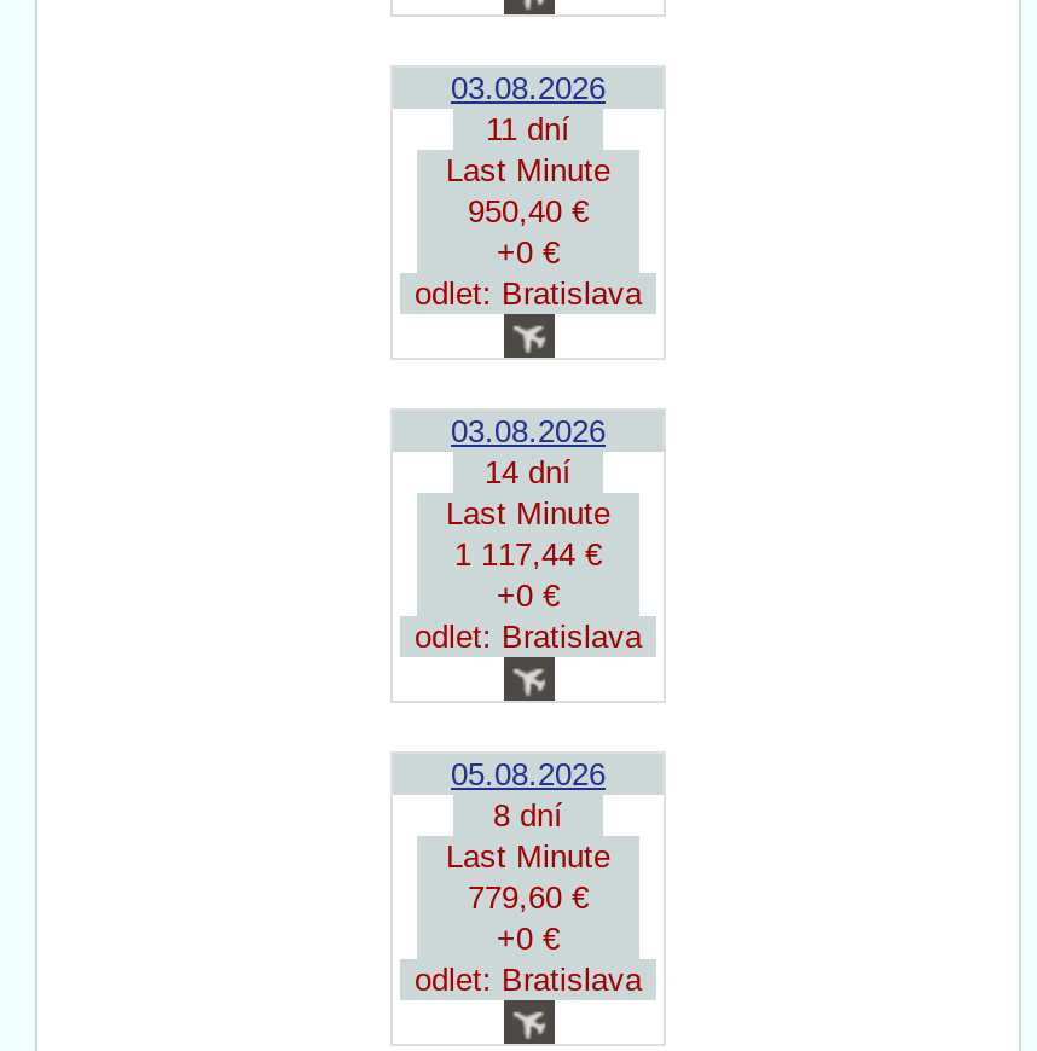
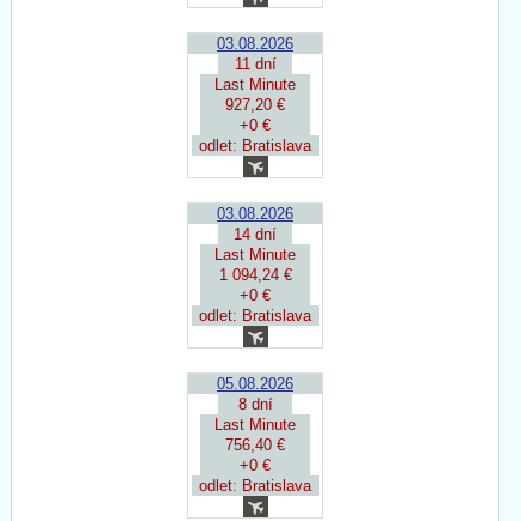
[468,194,589,230] 950,40 € -> [225,96,285,114] 927,20 €
[454,537,602,574] 1 117,44 € -> [219,266,292,284] 1 094,24 €
[468,880,589,917] 779,60 € -> [225,436,285,454] 756,40 €

